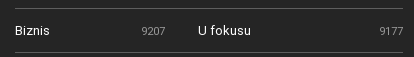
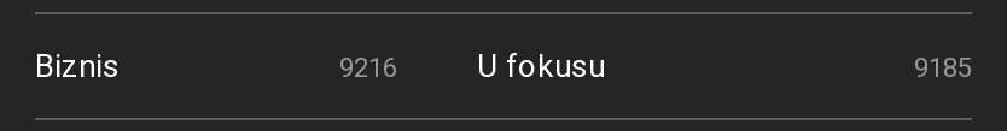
[141,25,165,38] 9207 -> [339,52,397,83] 9216
[379,25,403,38] 9177 -> [914,52,972,83] 9185

